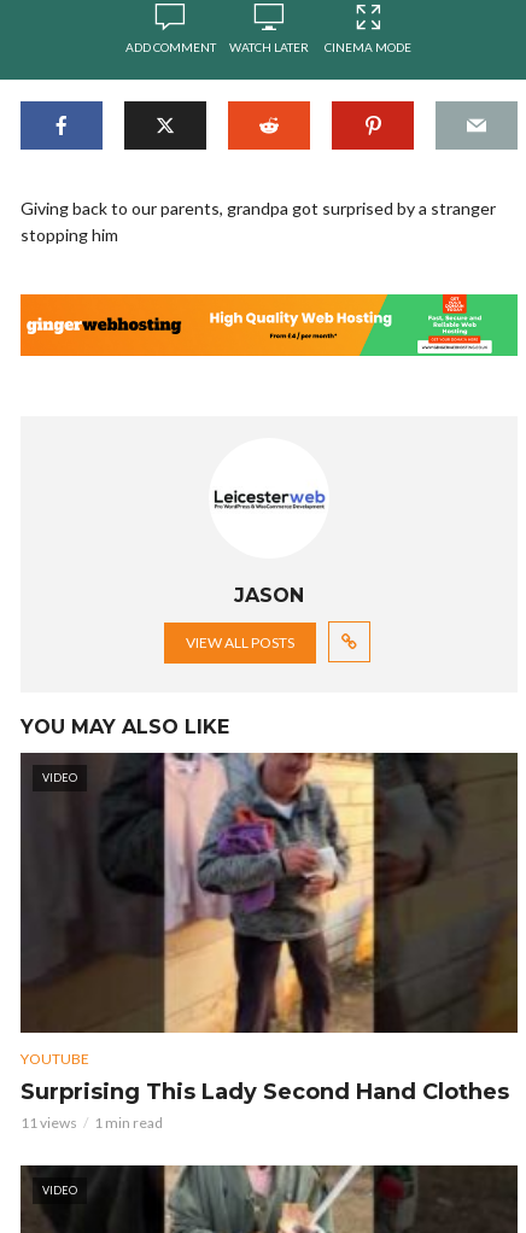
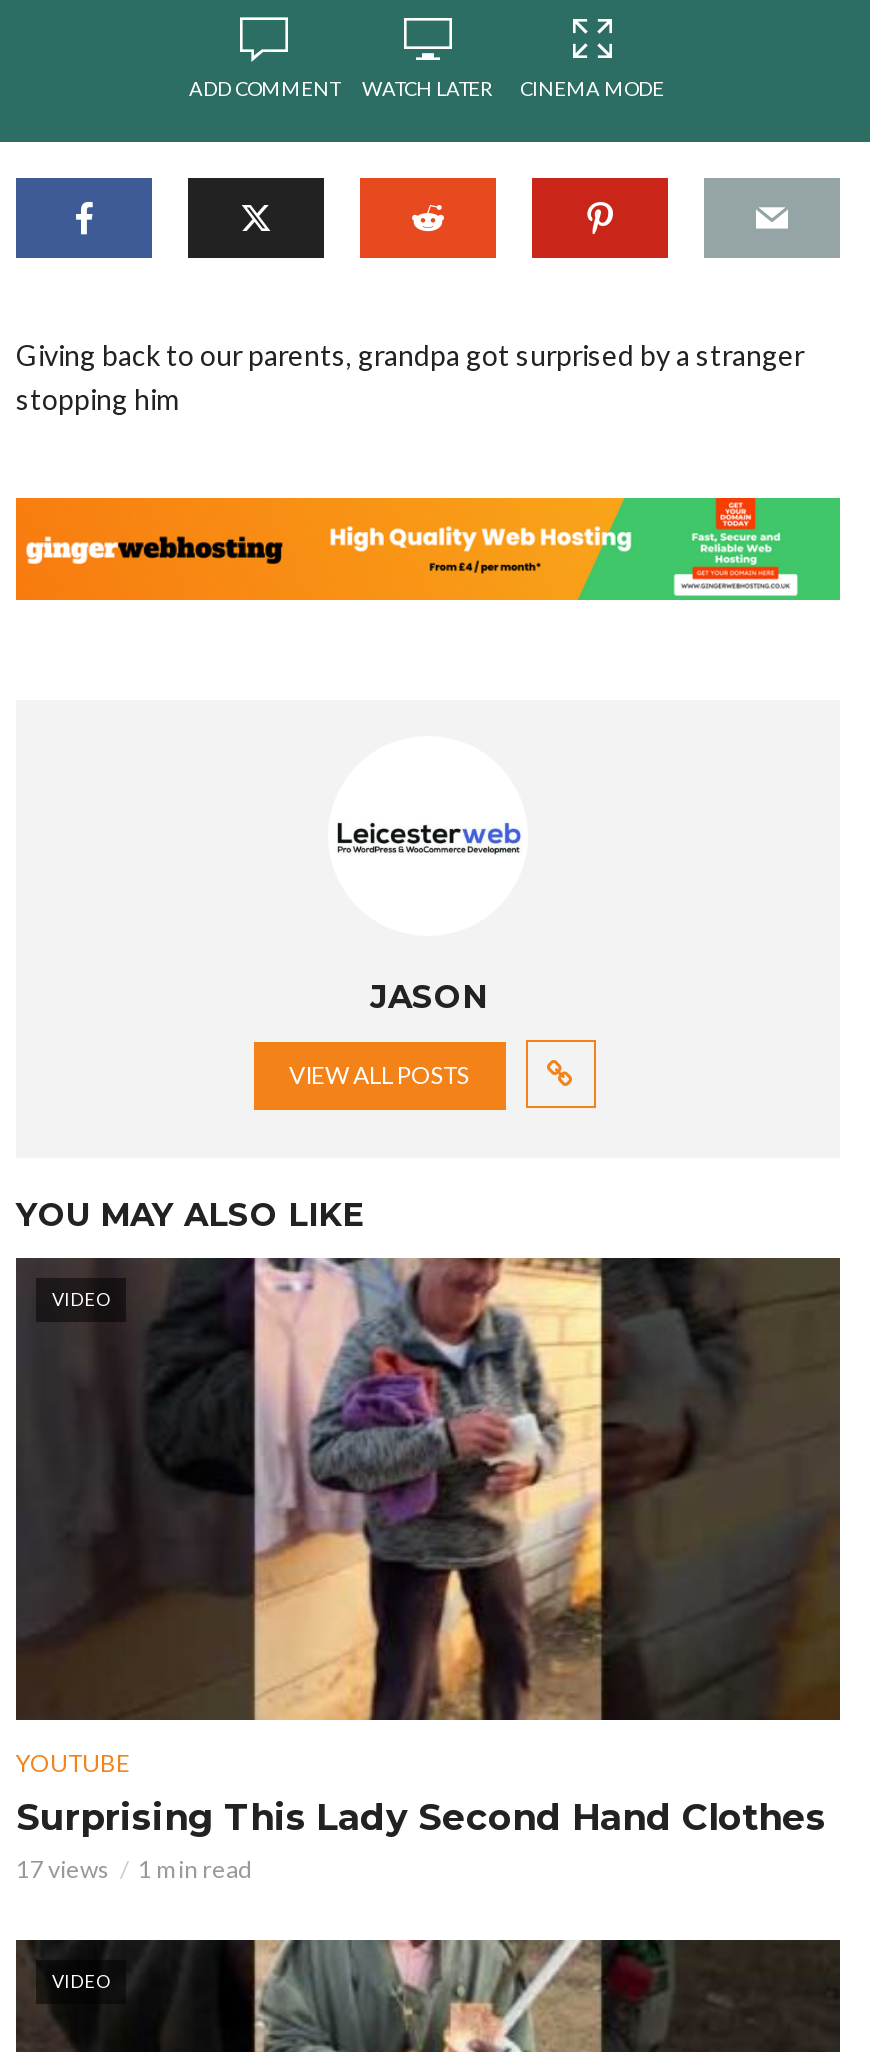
[21,1114,163,1132] 11 views 1 min read -> [16,1854,252,1884] 17 views 1 min read

